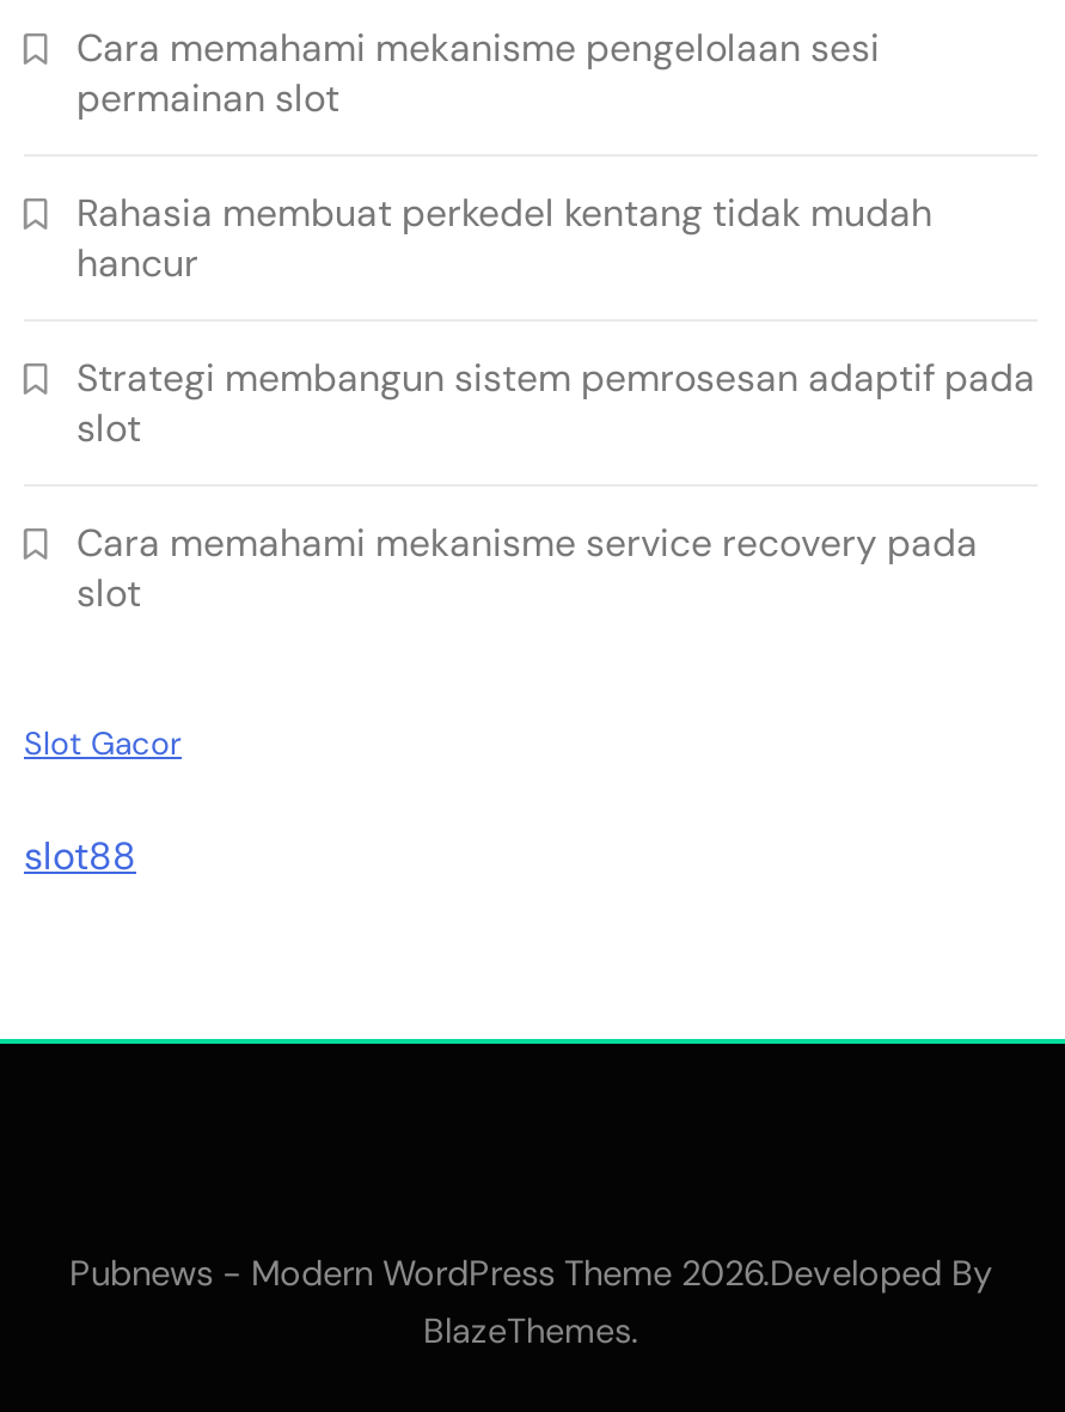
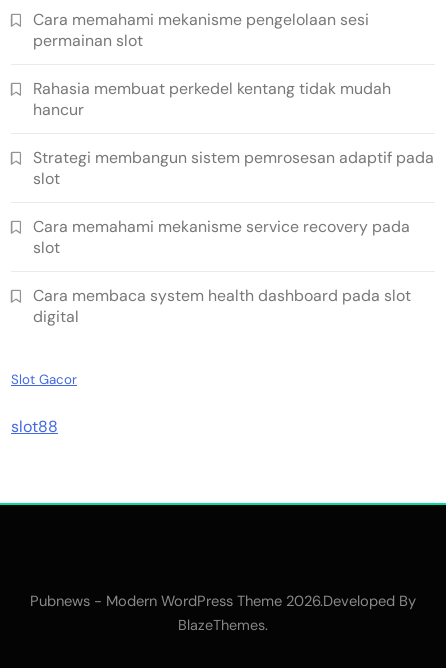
none -> [33,285,411,327] Cara membaca system health dashboard pada slot | digital

